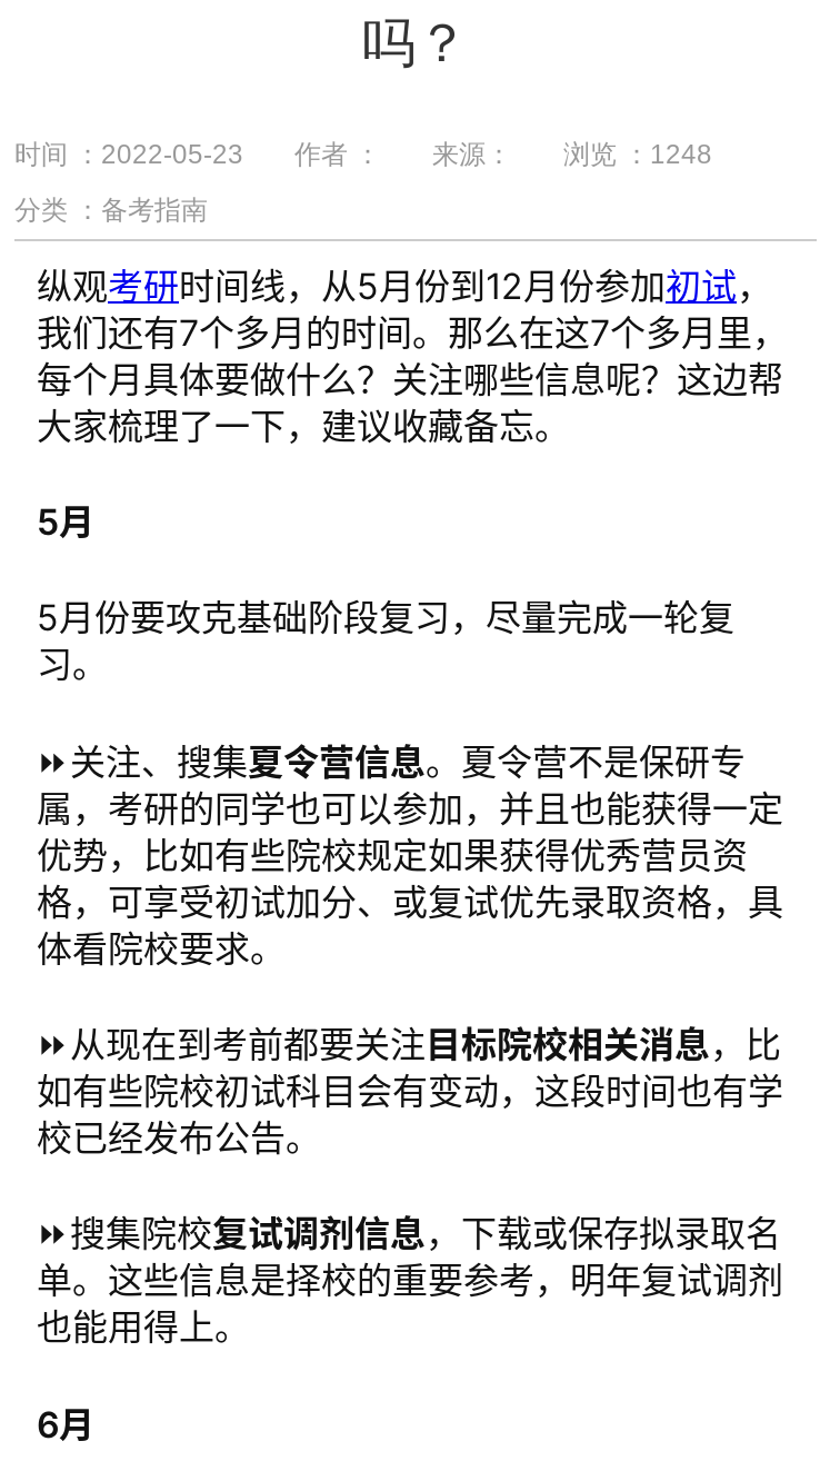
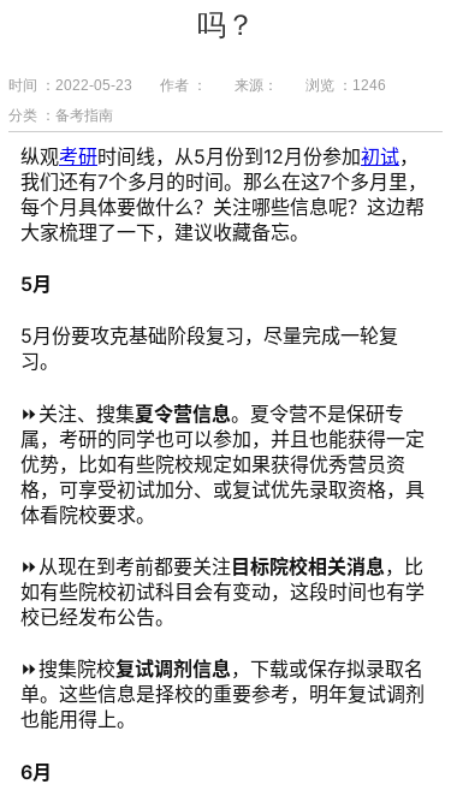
[14,138,712,169] 时间 ：2022-05-23 作者 ： 来源： 浏览 ：1248 -> [8,76,386,93] 时间 ：2022-05-23 作者 ： 来源： 浏览 ：1246

